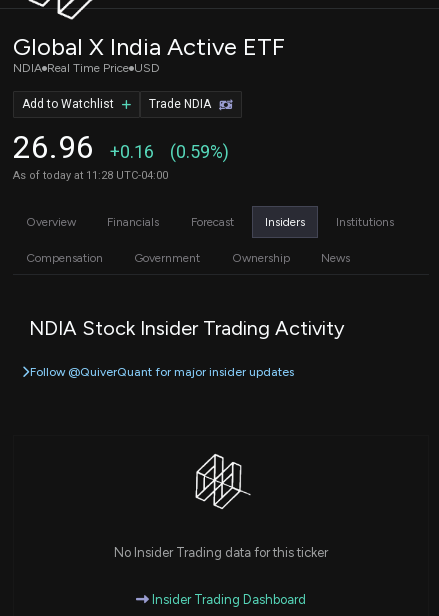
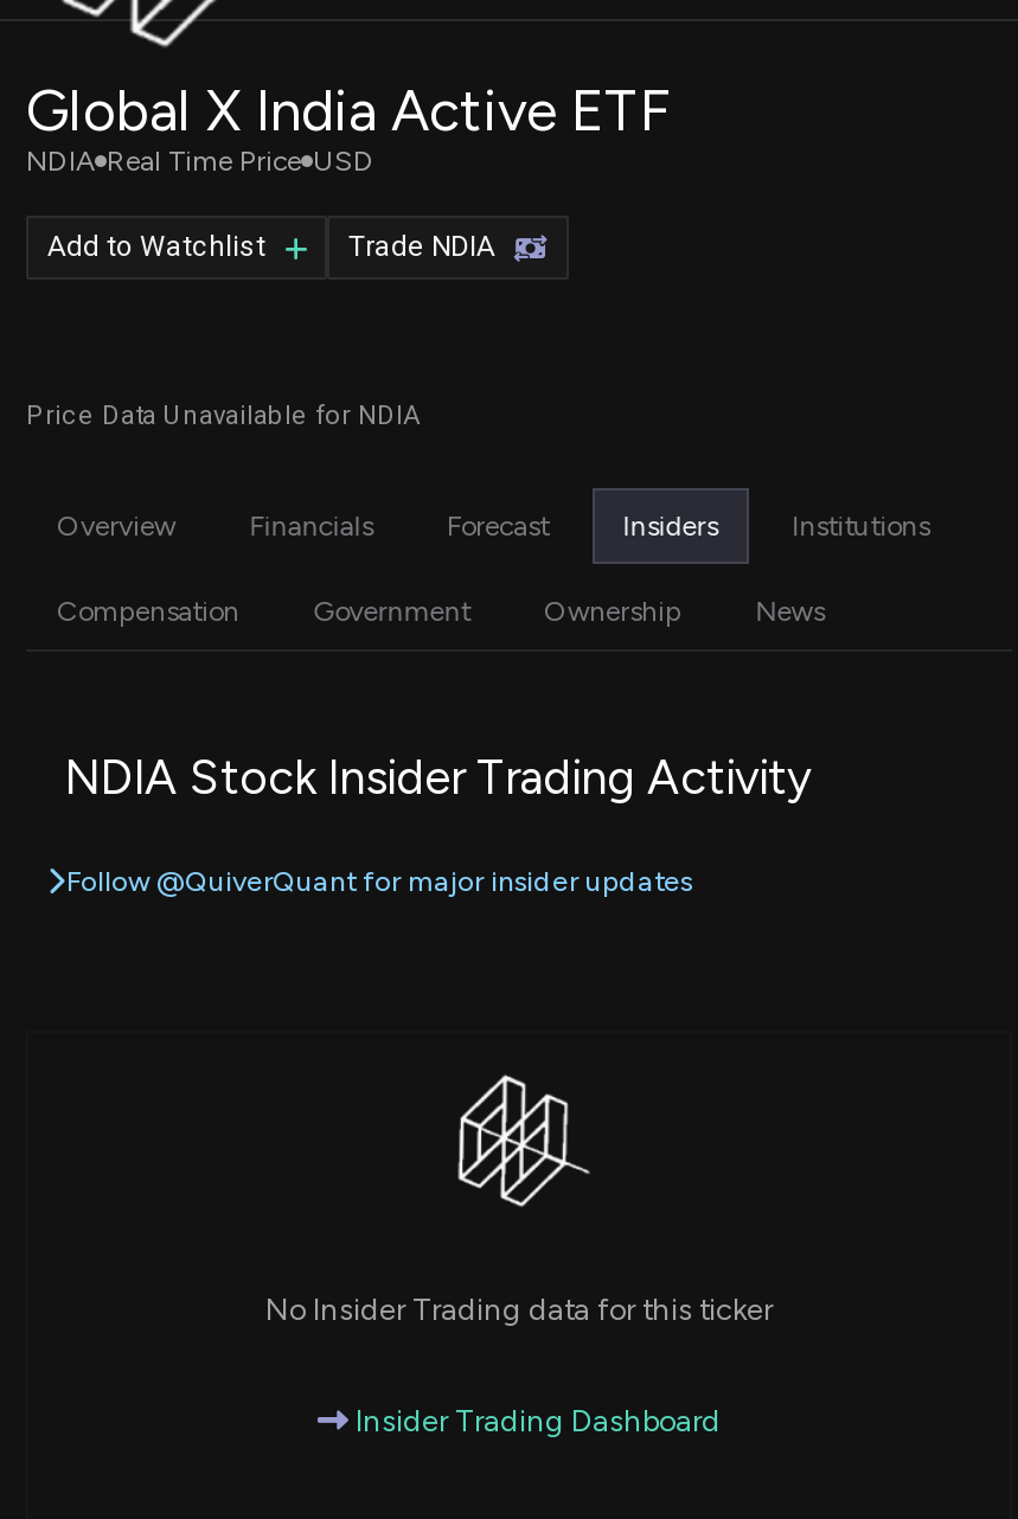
[13,127,229,181] 26.96 | +0.16 | (0.59%) | As of today at 11:28 UTC-04:00 -> [26,399,420,430] Price Data Unavailable for NDIA

